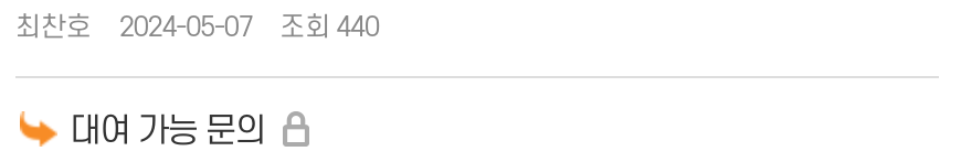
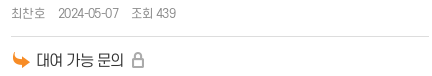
[15,12,378,43] 최찬호 2024-05-07 조회 440 -> [11,7,175,21] 최찬호 2024-05-07 조회 439

